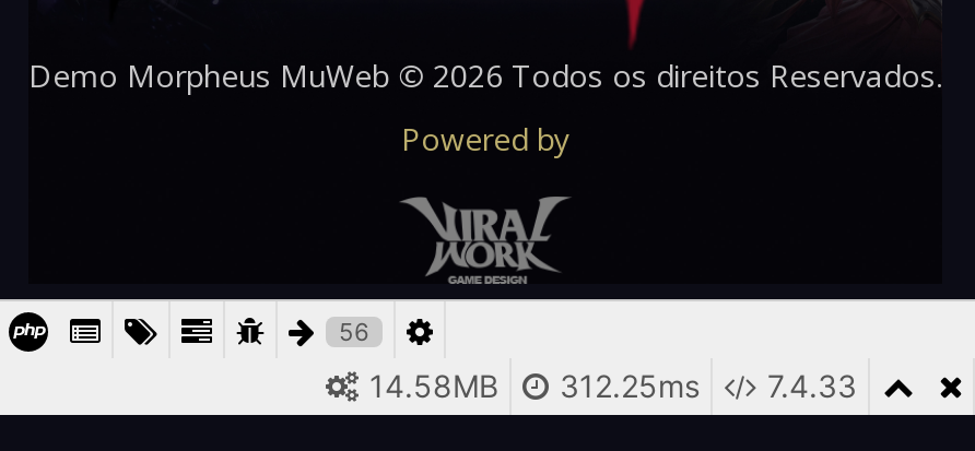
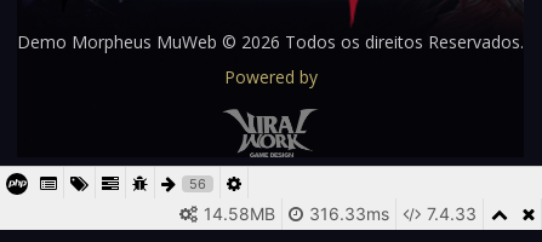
[369,367,857,404] 14.58MB 312.25ms 7.4.33 -> [204,203,477,224] 14.58MB 316.33ms 7.4.33

